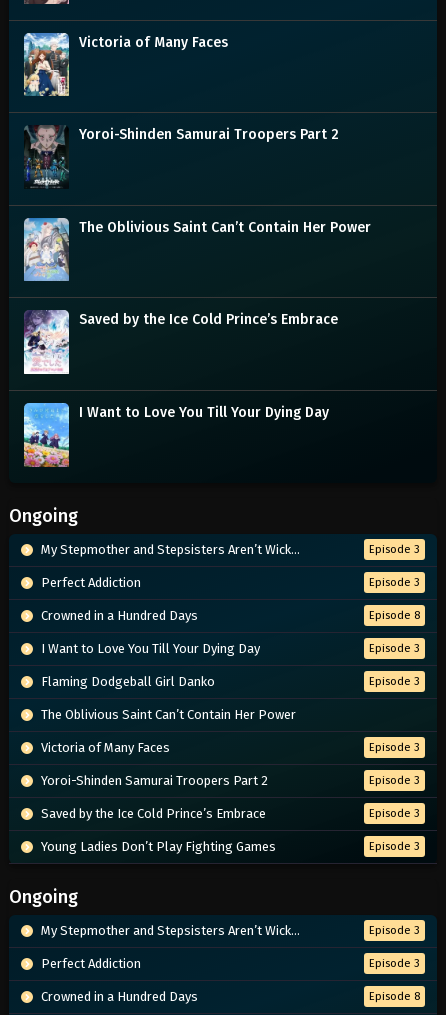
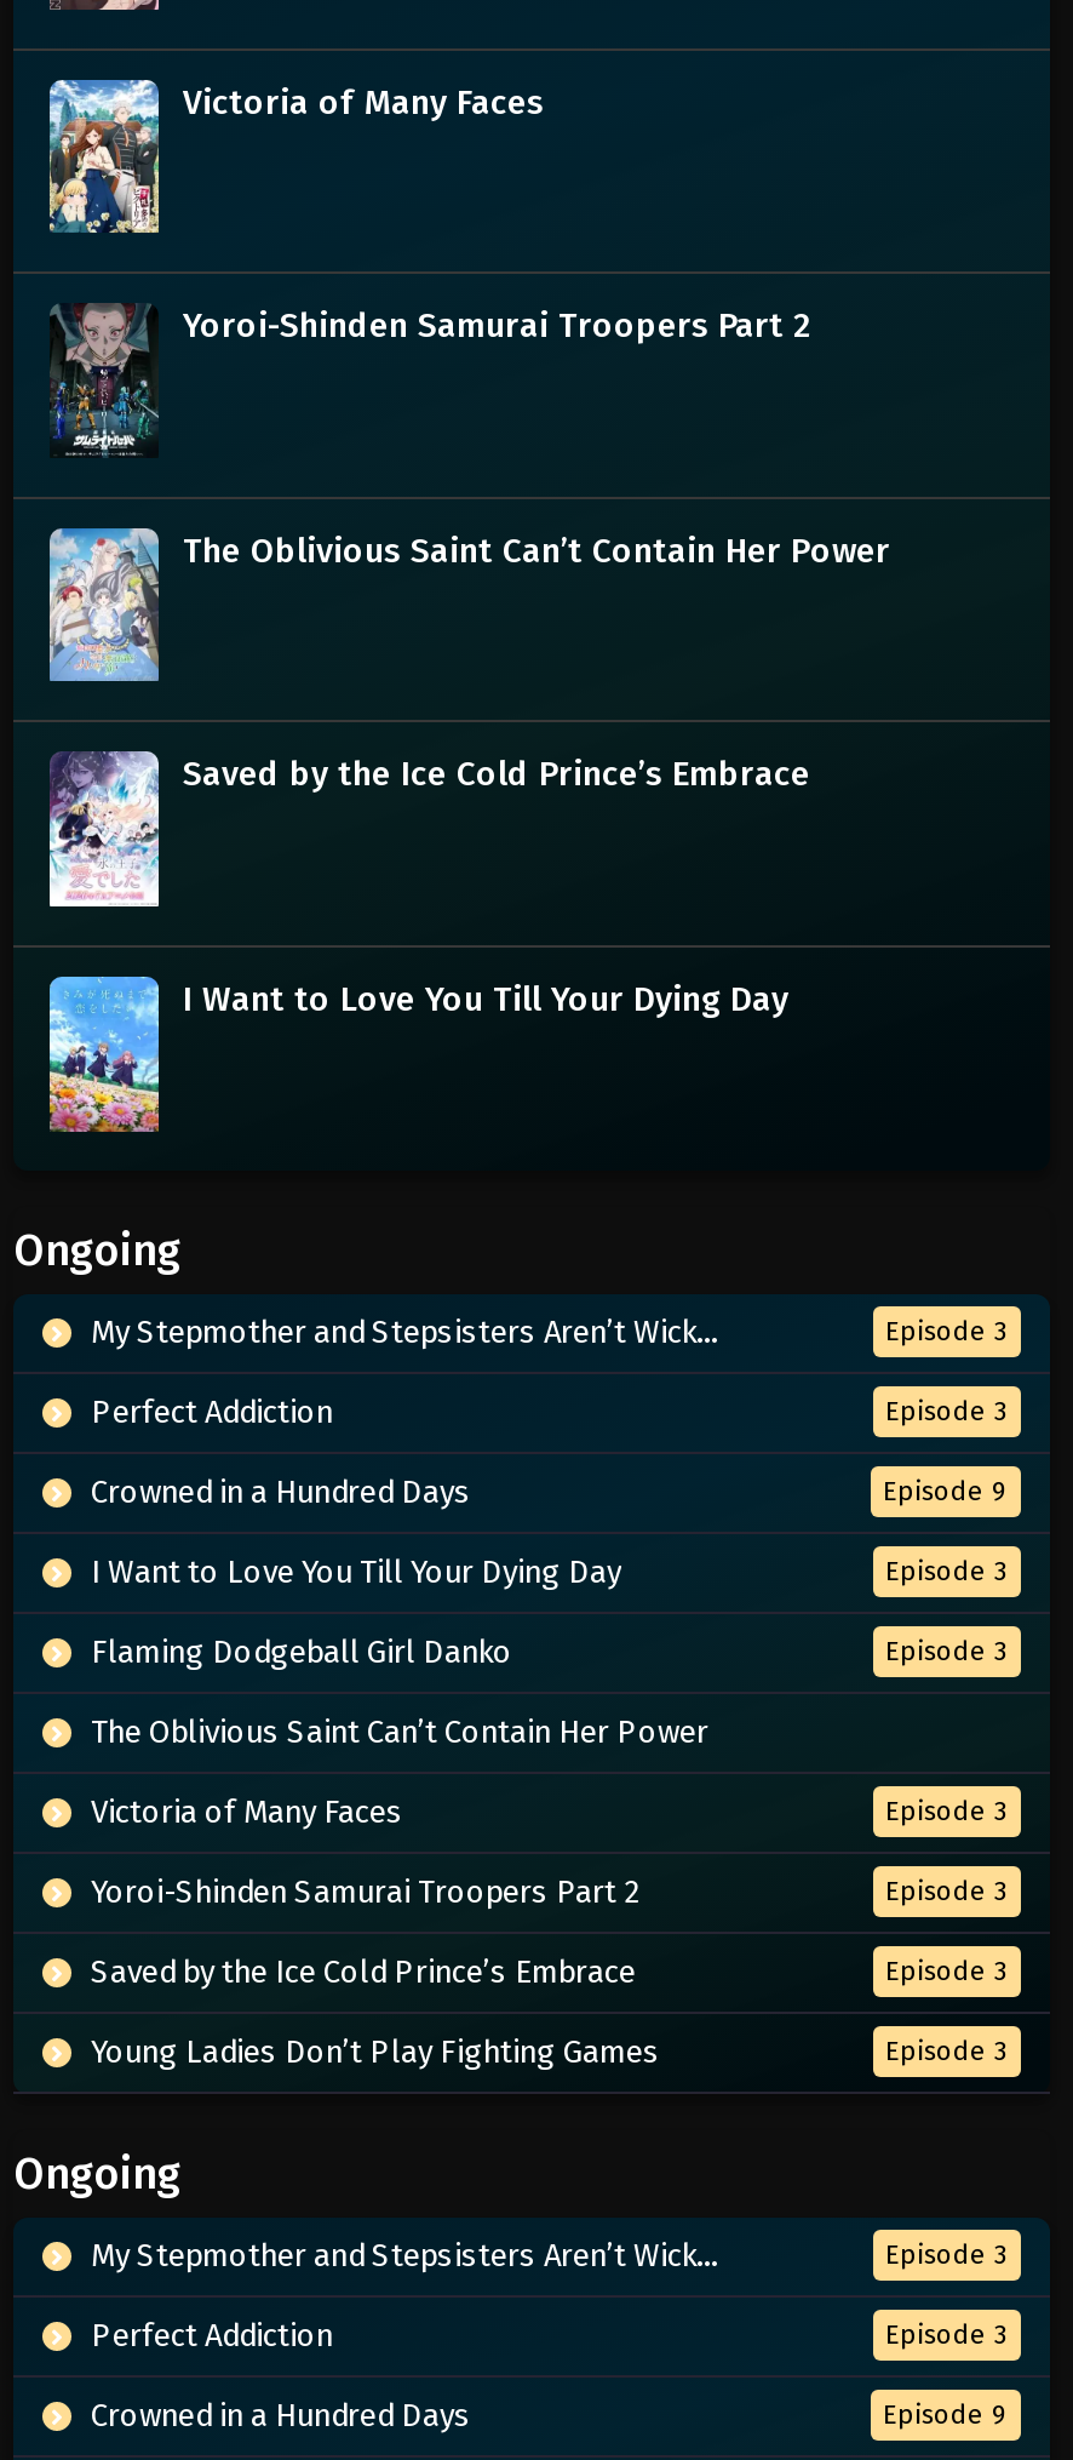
[369,609,420,622] Episode 8 -> [883,1475,1009,1507] Episode 9
[369,990,420,1003] Episode 8 -> [883,2398,1009,2430] Episode 9

